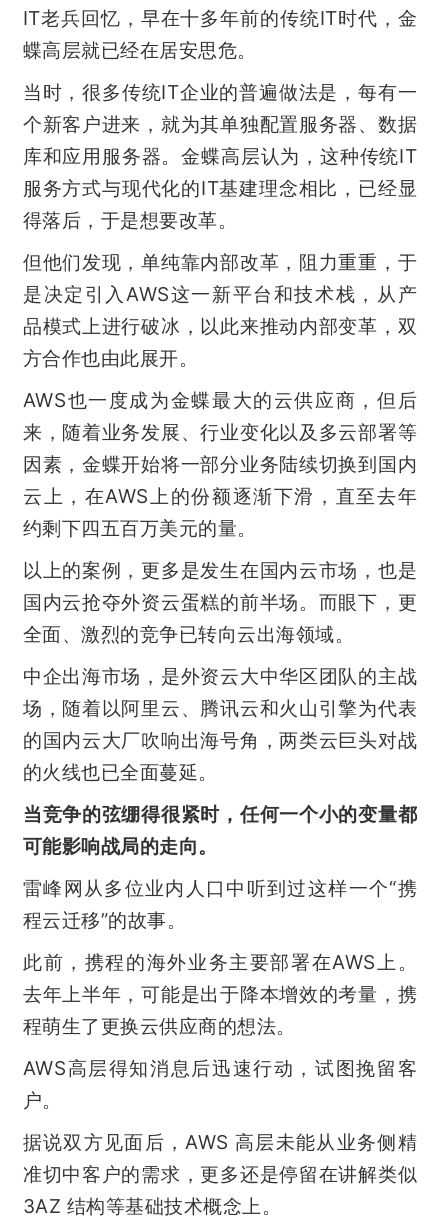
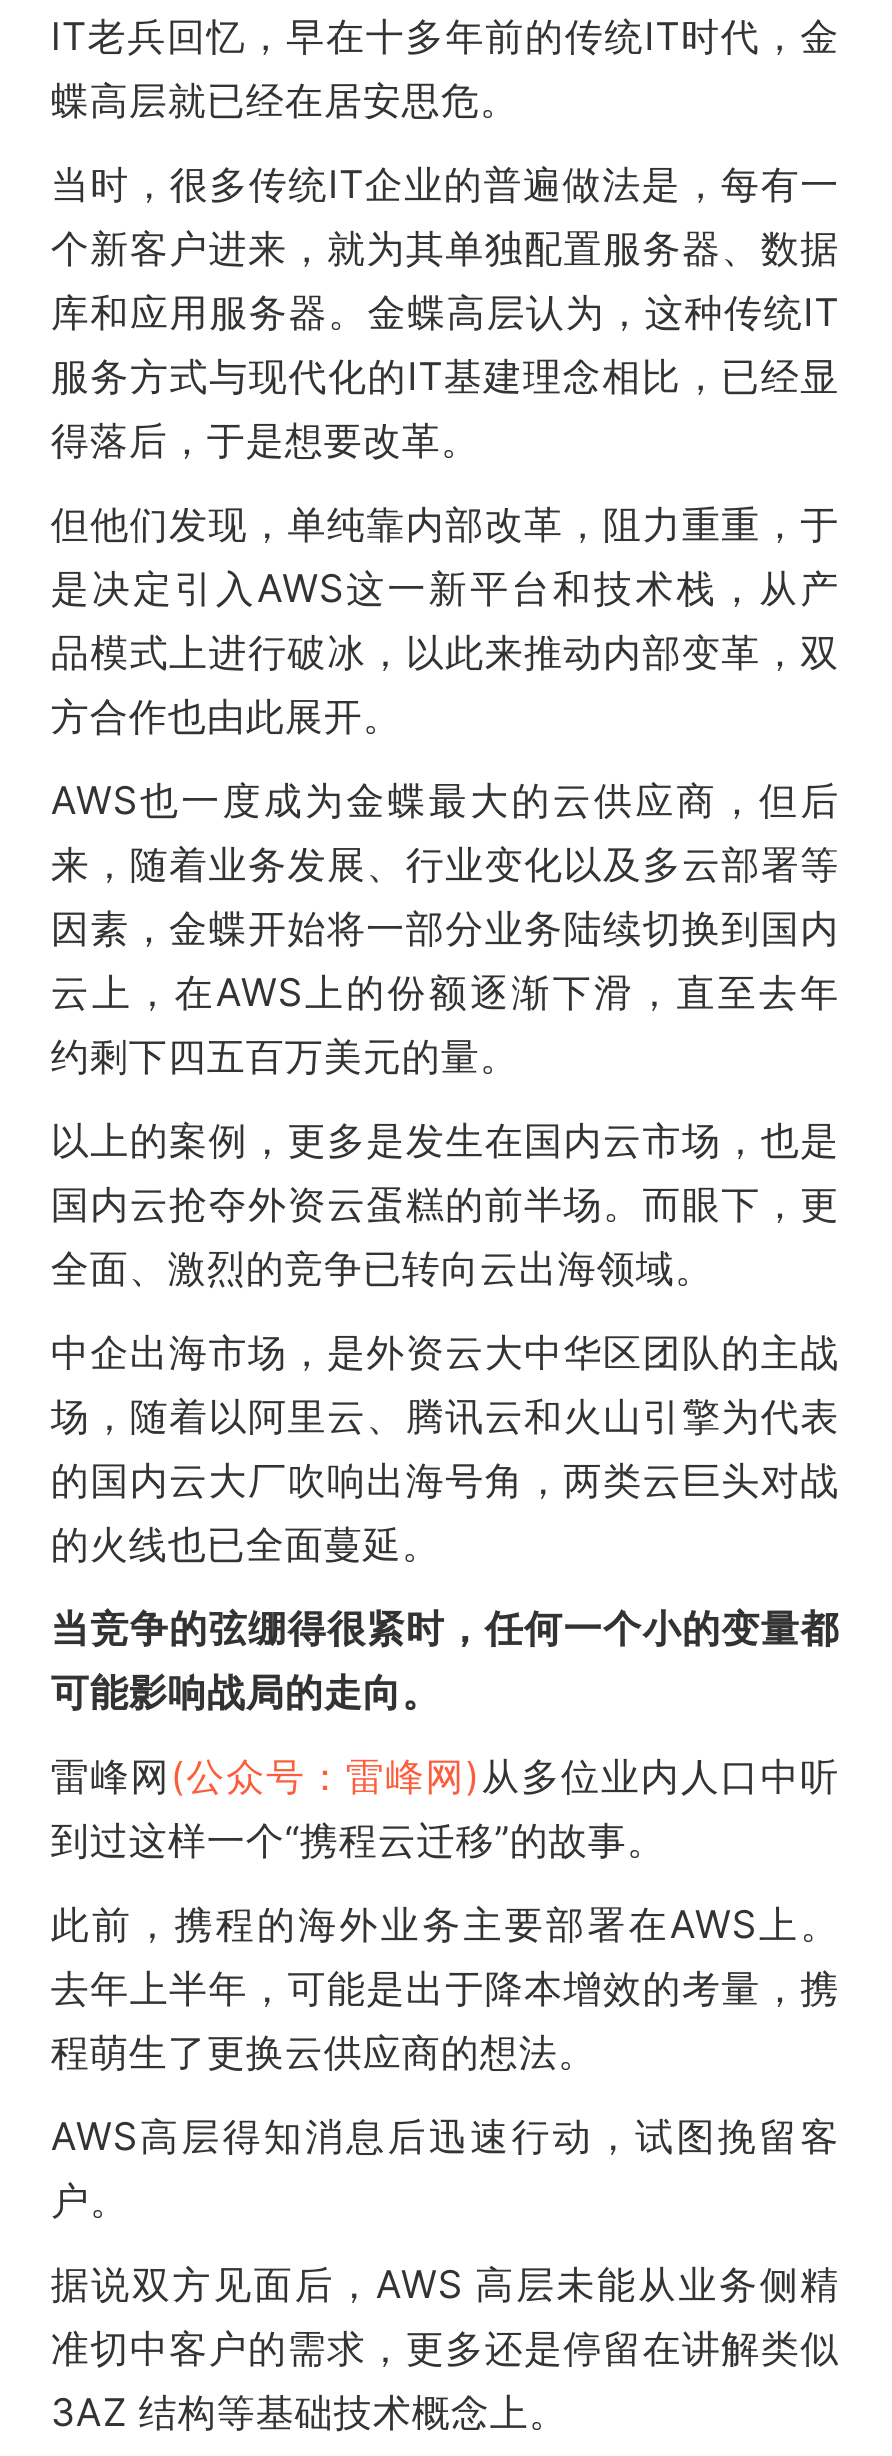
[23,875,417,931] 雷峰网从多位业内人口中听到过这样一个“携 | 程云迁移”的故事。 -> [51,1751,839,1863] 雷峰网(公众号：雷峰网)从多位业内人口中听 | 到过这样一个“携程云迁移”的故事。

